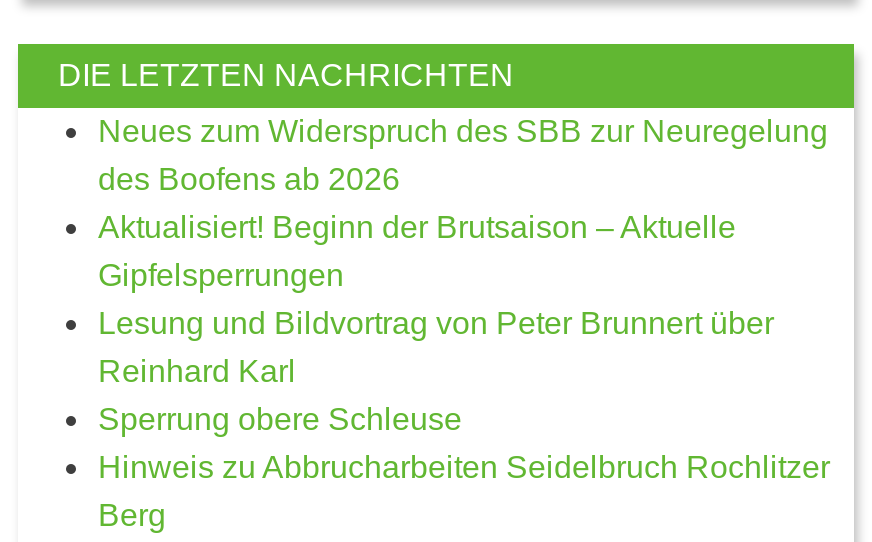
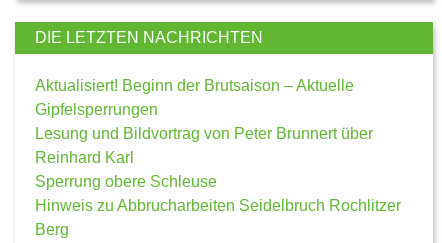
[98,113,828,195] Neues zum Widerspruch des SBB zur Neuregelung | des Boofens ab 2026 -> none

